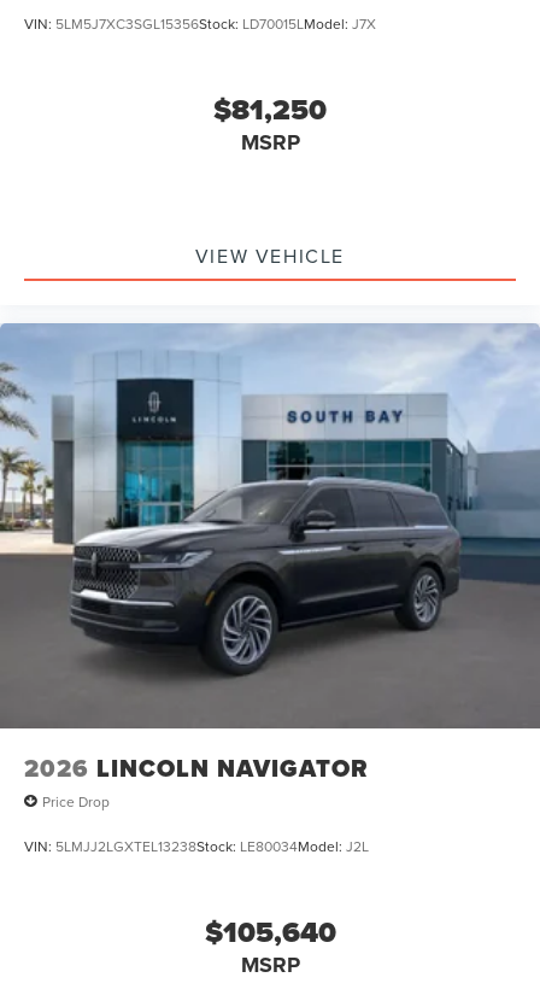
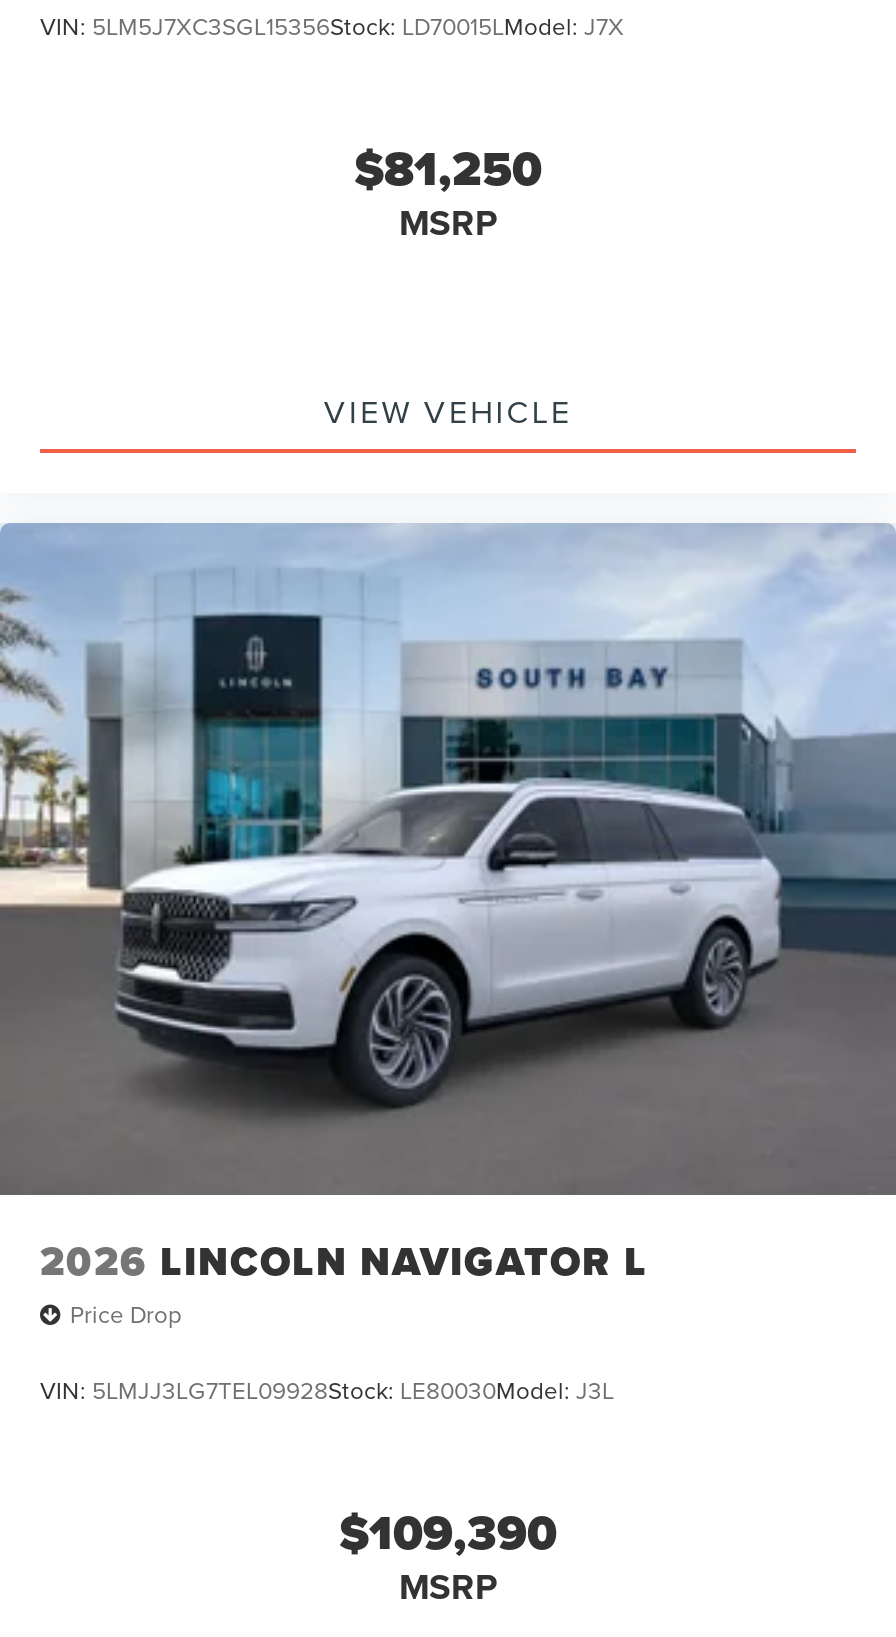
[71,480,470,639] [image] -> [116,783,782,1049] [image]
[24,750,369,787] 2026 LINCOLN NAVIGATOR -> [40,1231,648,1291] 2026 LINCOLN NAVIGATOR L
[24,836,369,857] VIN: 5LMJJ2LGXTEL13238Stock: LE80034Model: J2L -> [40,1373,614,1407] VIN: 5LMJJ3LG7TEL09928Stock: LE80030Model: J3L
[204,911,336,954] $105,640 -> [339,1497,557,1569] $109,390

